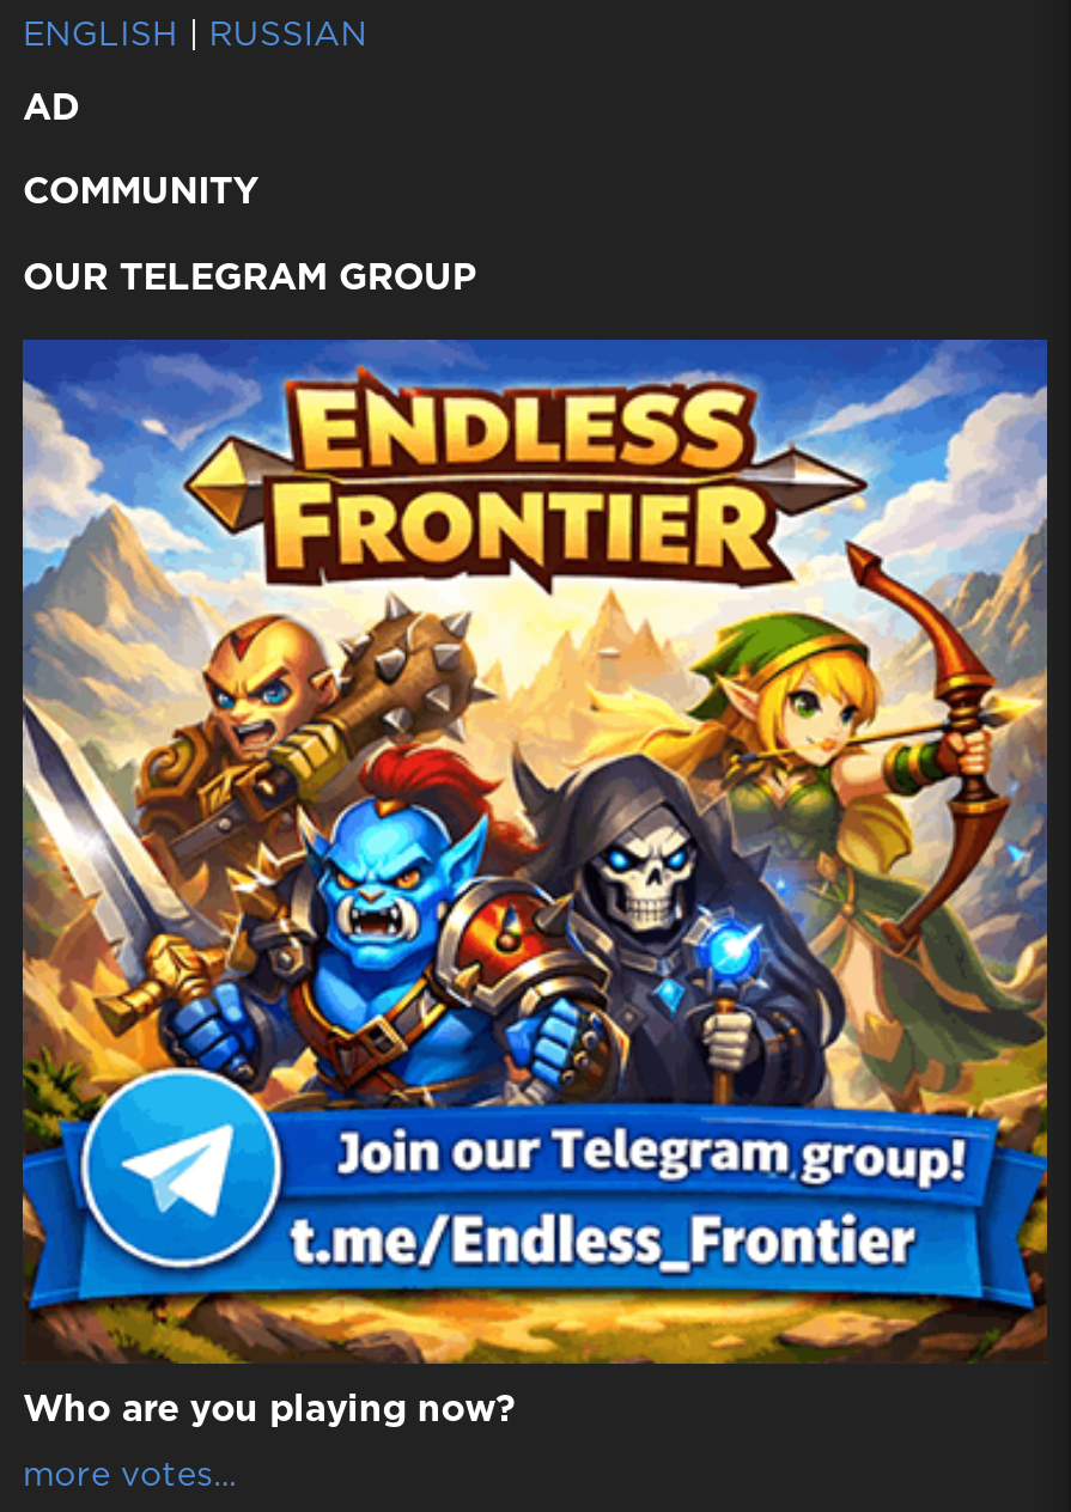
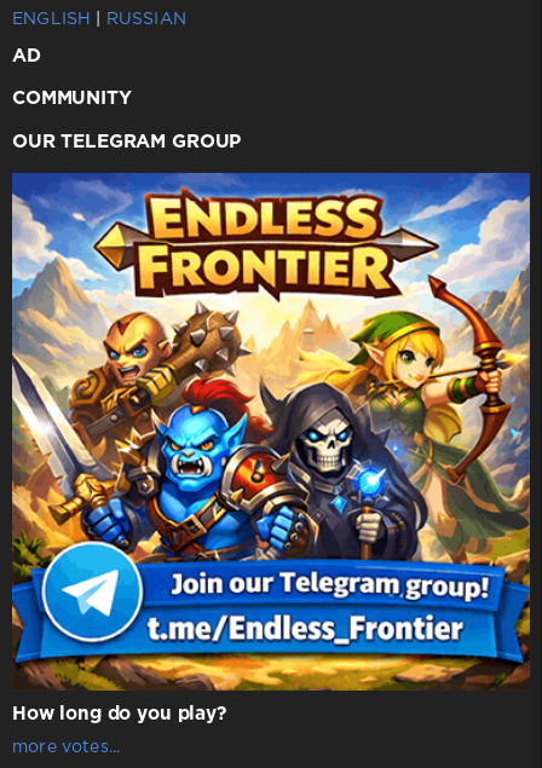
[23,1395,514,1426] Who are you playing now? -> [12,706,226,722] How long do you play?

